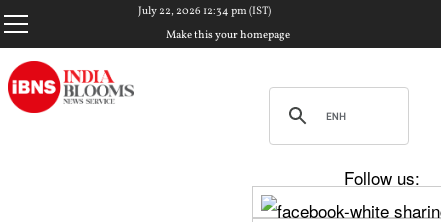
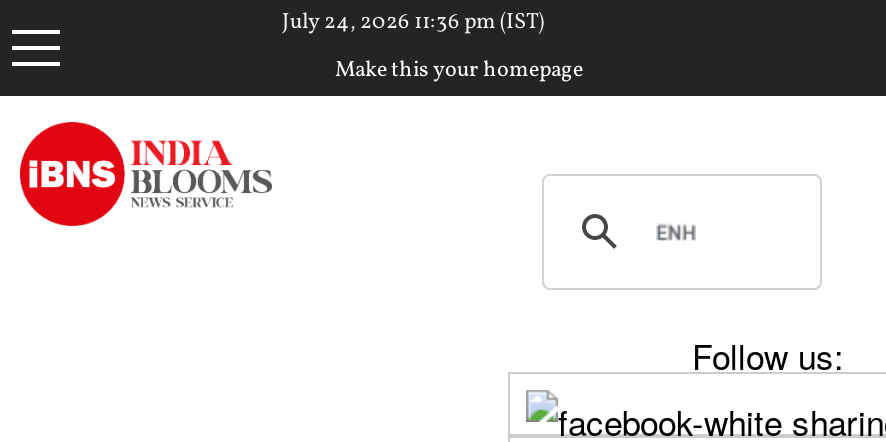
[138,4,271,19] July 22, 2026 12:34 pm (IST) -> [282,8,544,38] July 24, 2026 11:36 pm (IST)

